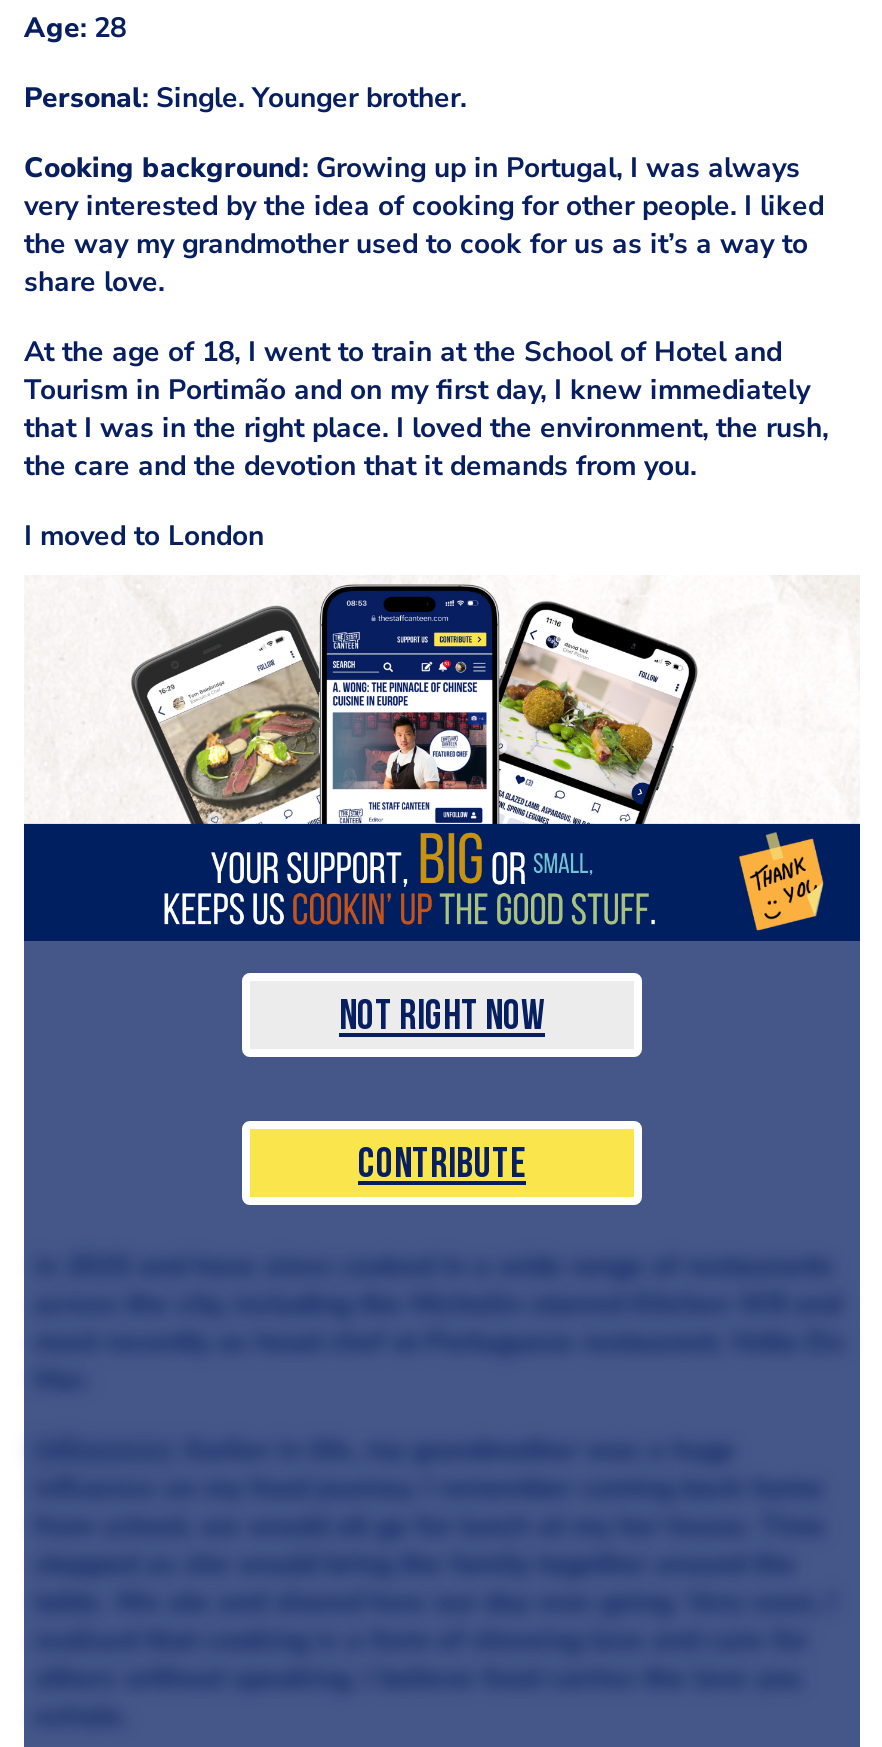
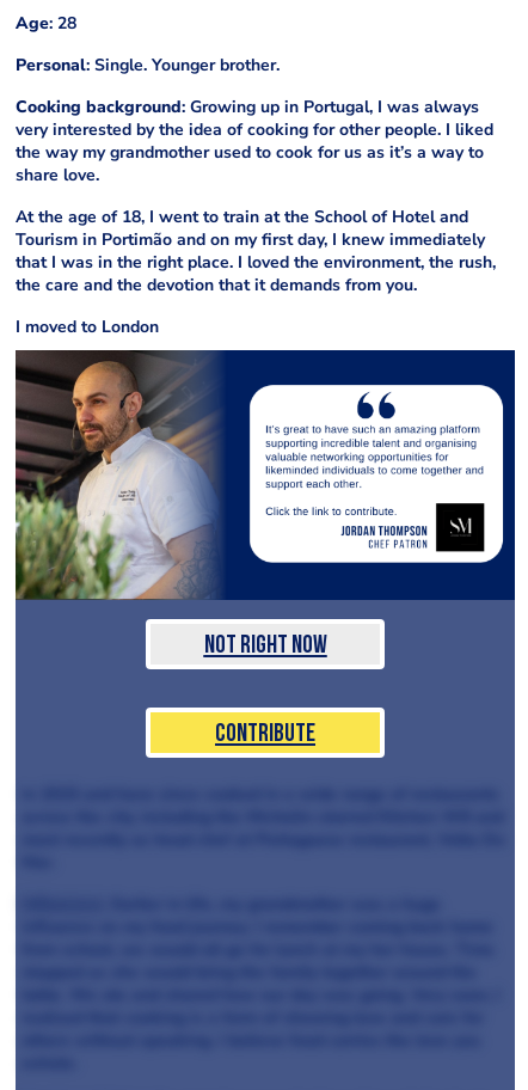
[24,575,860,943] [image] -> [14,349,516,600] [image]

